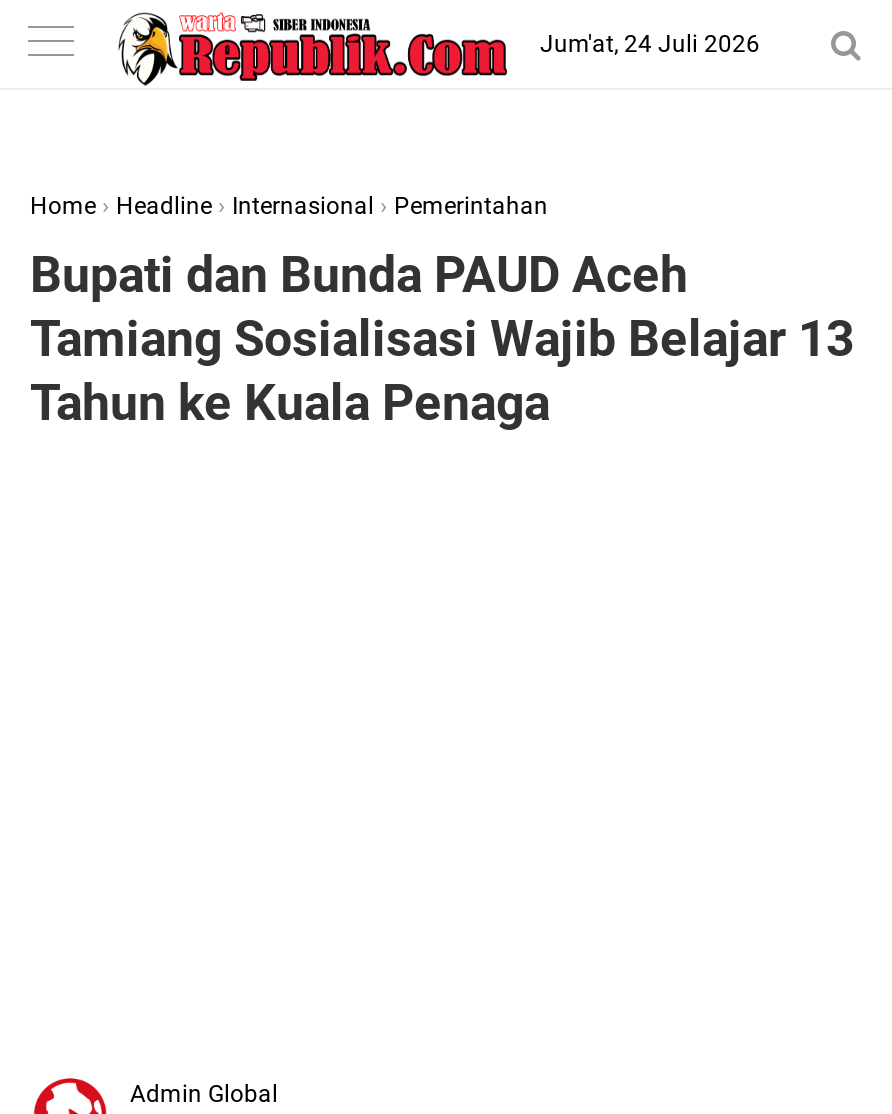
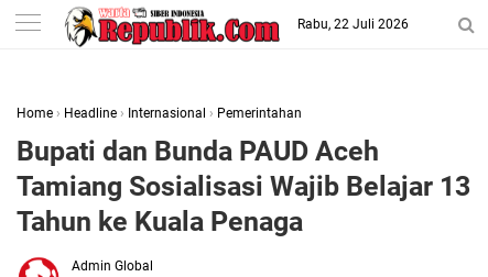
[540,30,760,58] Jum'at, 24 Juli 2026 -> [297,16,409,32] Rabu, 22 Juli 2026

